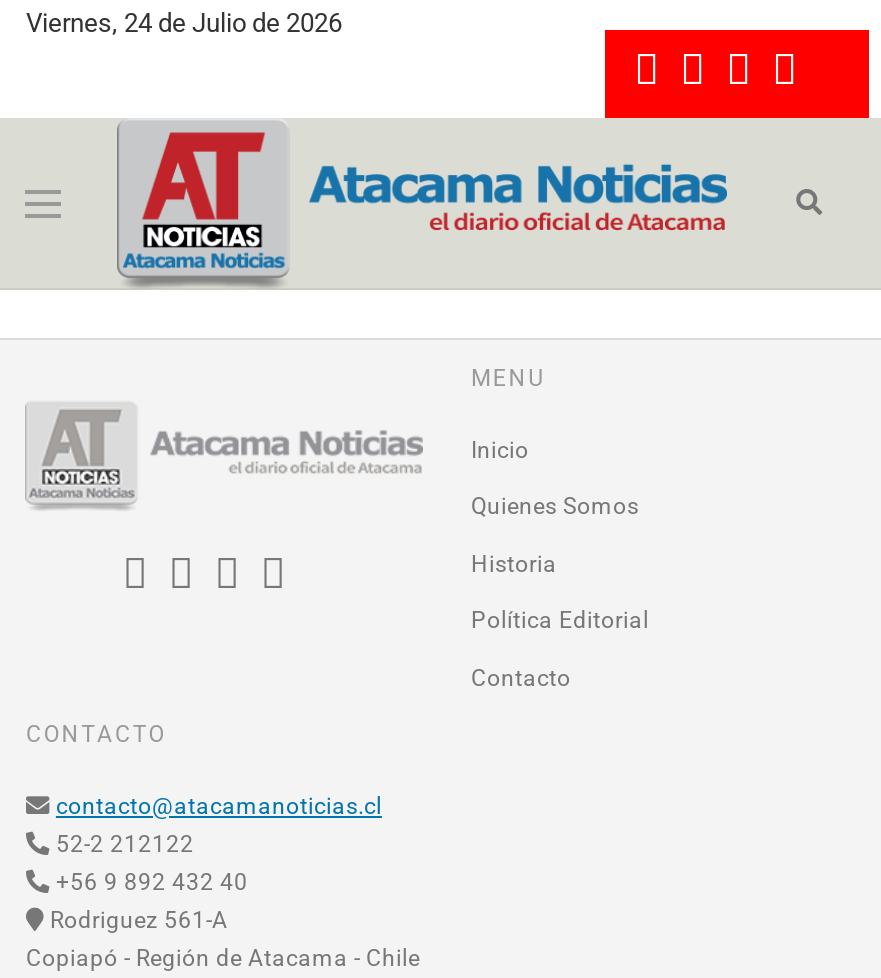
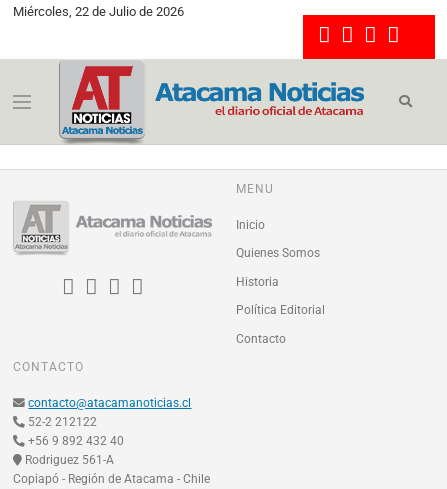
[26,8,342,38] Viernes, 24 de Julio de 2026 -> [13,4,184,19] Miércoles, 22 de Julio de 2026

